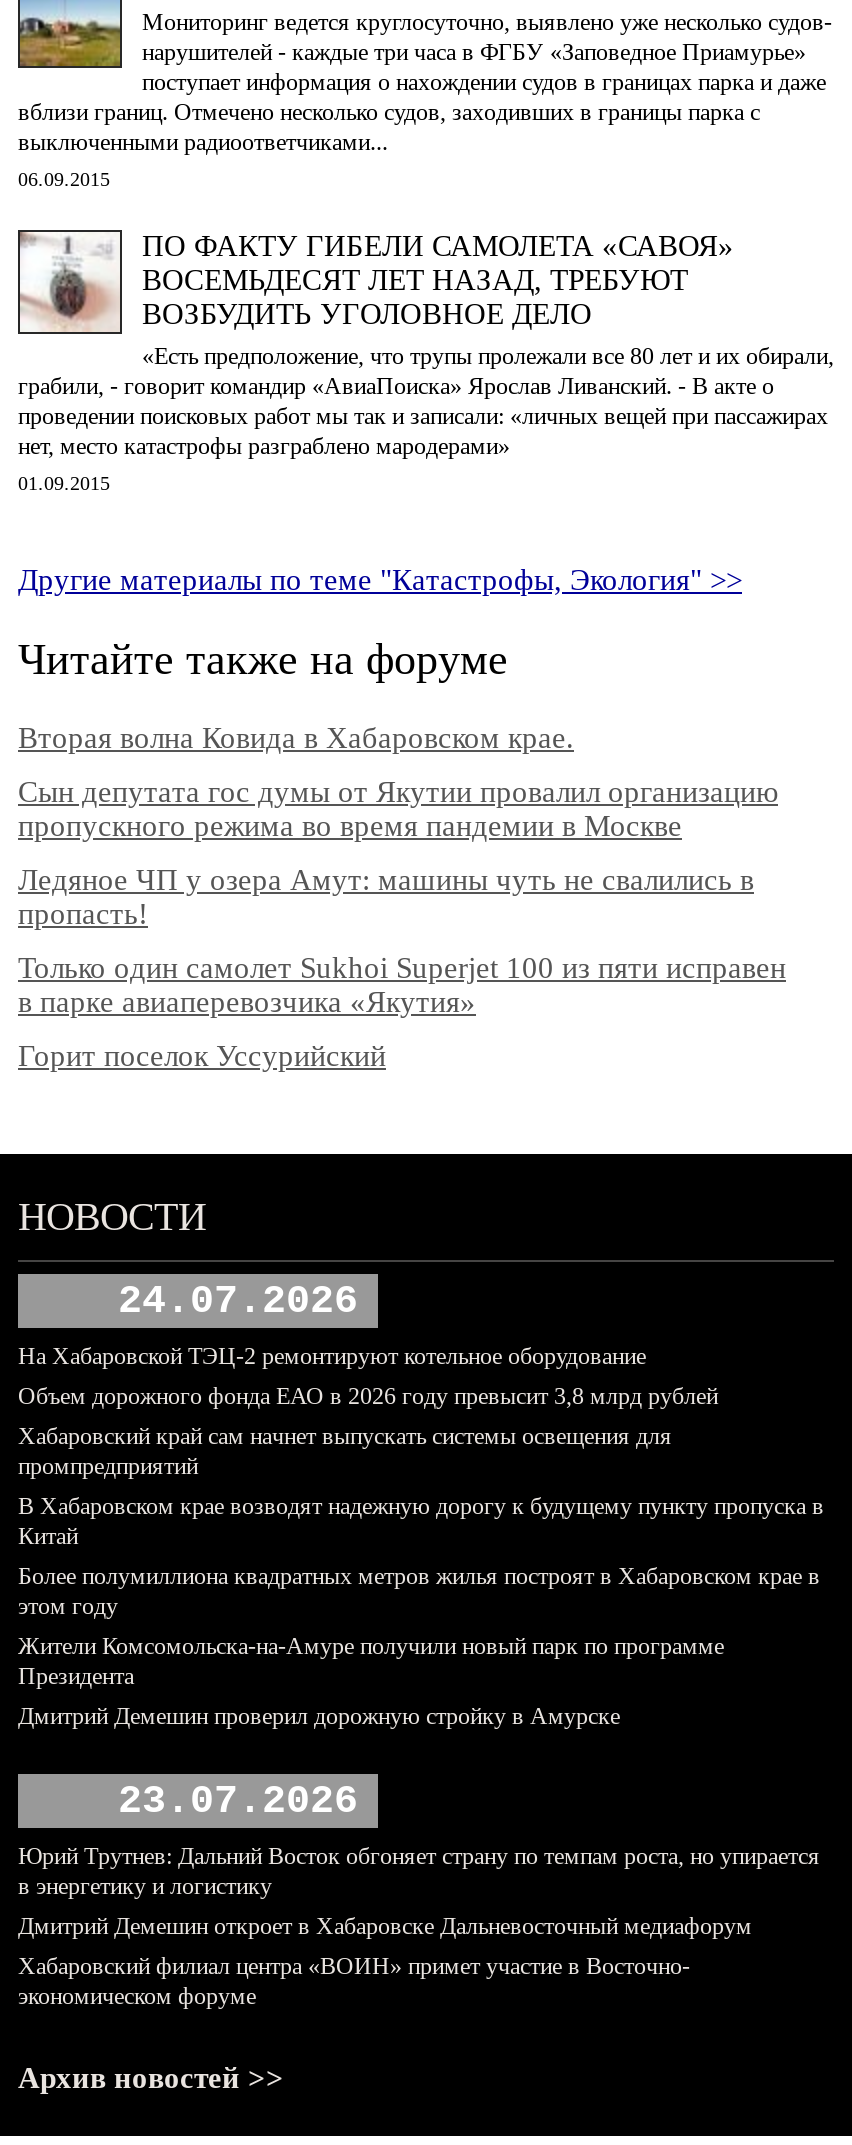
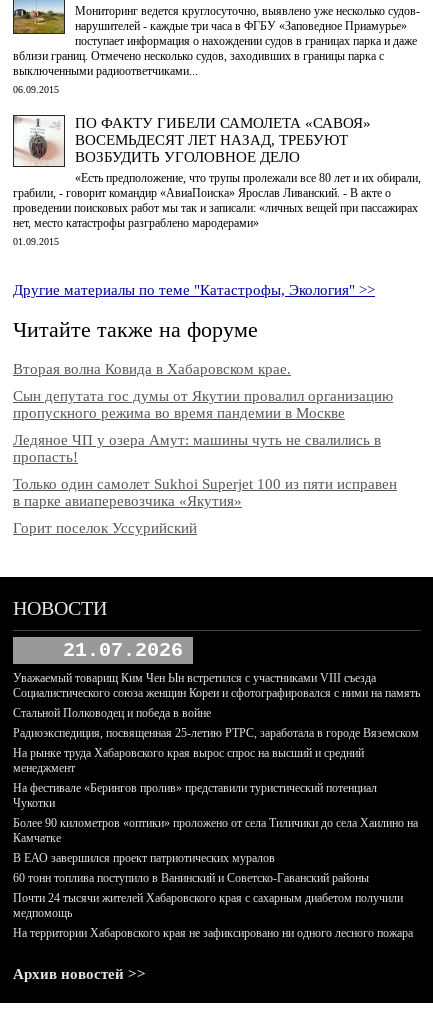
[18,1278,824,2010] 24.07.2026 | На Хабаровской ТЭЦ-2 ремонтируют котельное оборудование | Объем дорожного фонда ЕАО в 2026 году превысит 3,8 млрд рублей | Хабаровский край сам начнет выпускать системы освещения для | промпредприятий | В Хабаровском крае возводят надежную дорогу к будущему пункту пропуска в | Китай | Более полумиллиона квадратных метров жилья построят в Хабаровском крае в | этом году | Жители Комсомольска-на-Амуре получили новый парк по программе | Президента | Дмитрий Демешин проверил дорожную стройку в Амурске | 23.07.2026 | Юрий Трутнев: Дальний Восток обгоняет страну по темпам роста, но упирается | в энергетику и логистику | Дмитрий Демешин откроет в Хабаровске Дальневосточный медиафорум | Хабаровский филиал центра «ВОИН» примет участие в Восточно- | экономическом форуме -> [13,639,420,940] 21.07.2026 | Уважаемый товарищ Ким Чен Ын встретился с участниками VIII съезда | Социалистического союза женщин Кореи и сфотографировался с ними на память | Стальной Полководец и победа в войне | Радиоэкспедиция, посвященная 25-летию РТРС, заработала в городе Вяземском | На рынке труда Хабаровского края вырос спрос на высший и средний | менеджмент | На фестивале «Берингов пролив» представили туристический потенциал | Чукотки | Более 90 километров «оптики» проложено от села Тиличики до села Хаилино на | Камчатке | В ЕАО завершился проект патриотических муралов | 60 тонн топлива поступило в Ванинский и Советско-Гаванский районы | Почти 24 тысячи жителей Хабаровского края с сахарным диабетом получили | медпомощь | На территории Хабаровского края не зафиксировано ни одного лесного пожара

